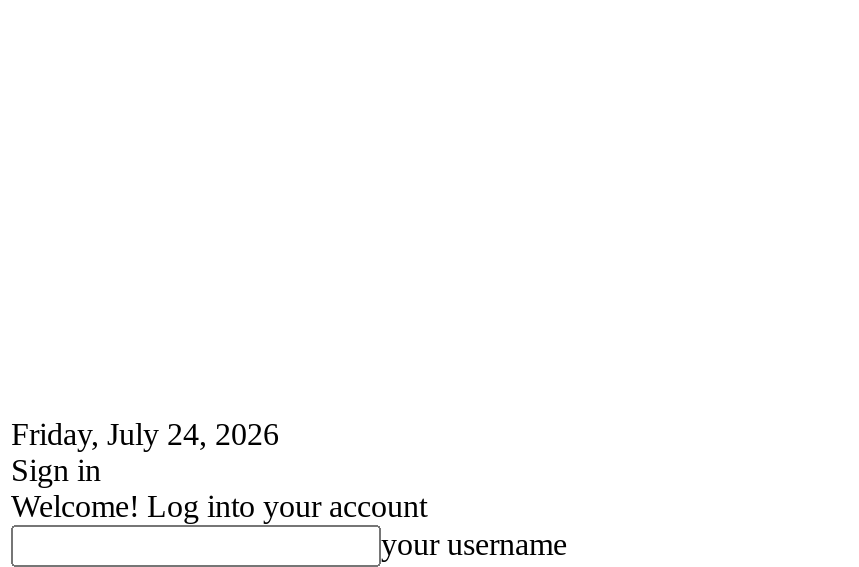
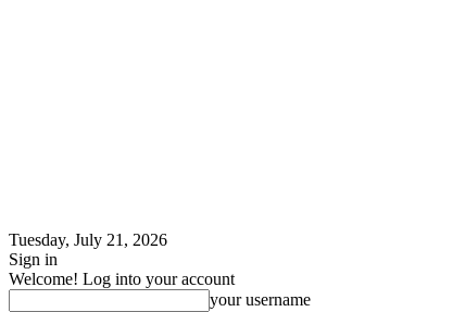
[11,417,279,451] Friday, July 24, 2026 -> [9,230,167,249] Tuesday, July 21, 2026

